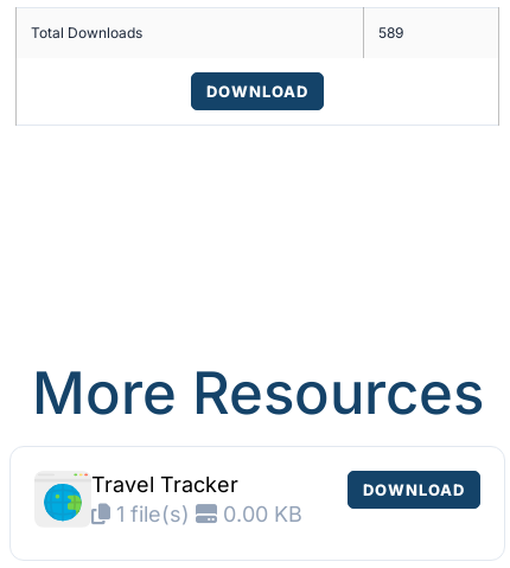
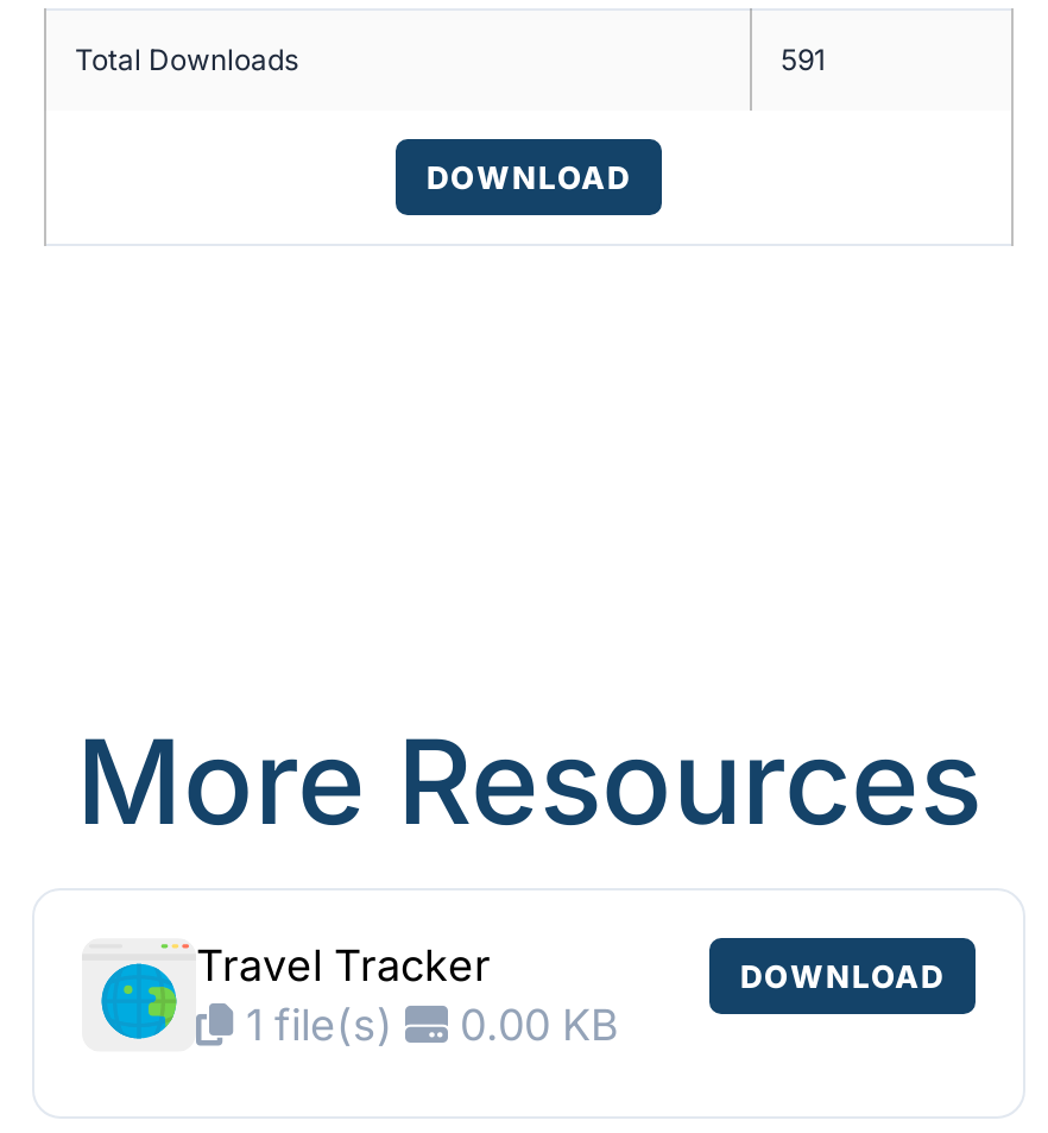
[378,24,403,42] 589 -> [781,43,826,78] 591

